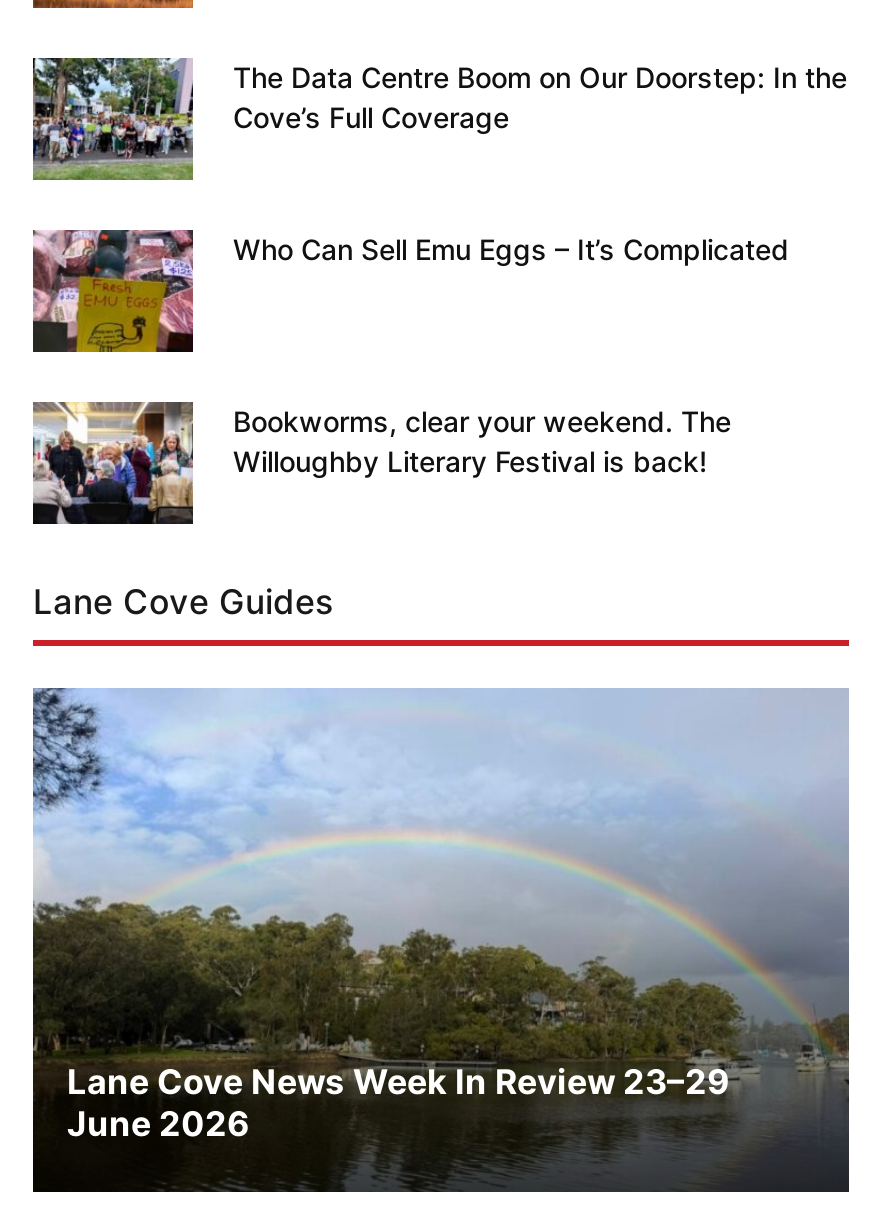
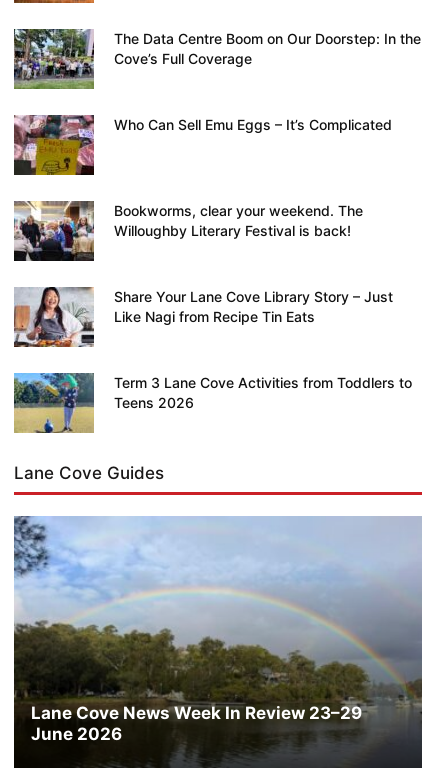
none -> [14,287,393,348] [image] | Share Your Lane Cove Library Story – Just | Like Nagi from Recipe Tin Eats
none -> [14,372,412,434] [image] | Term 3 Lane Cove Activities from Toddlers to | Teens 2026

